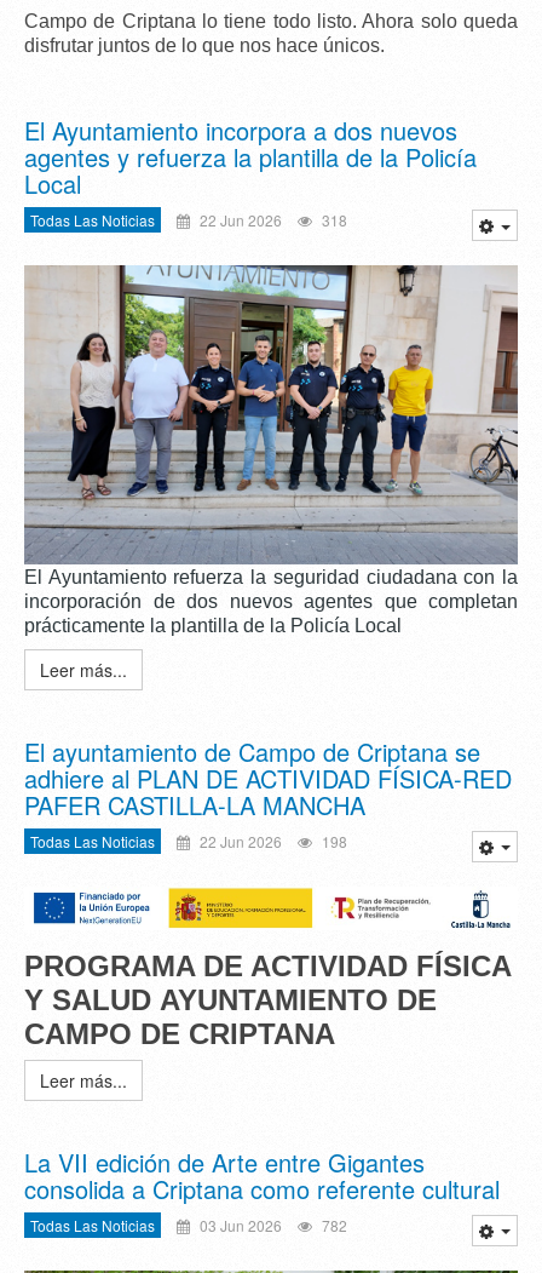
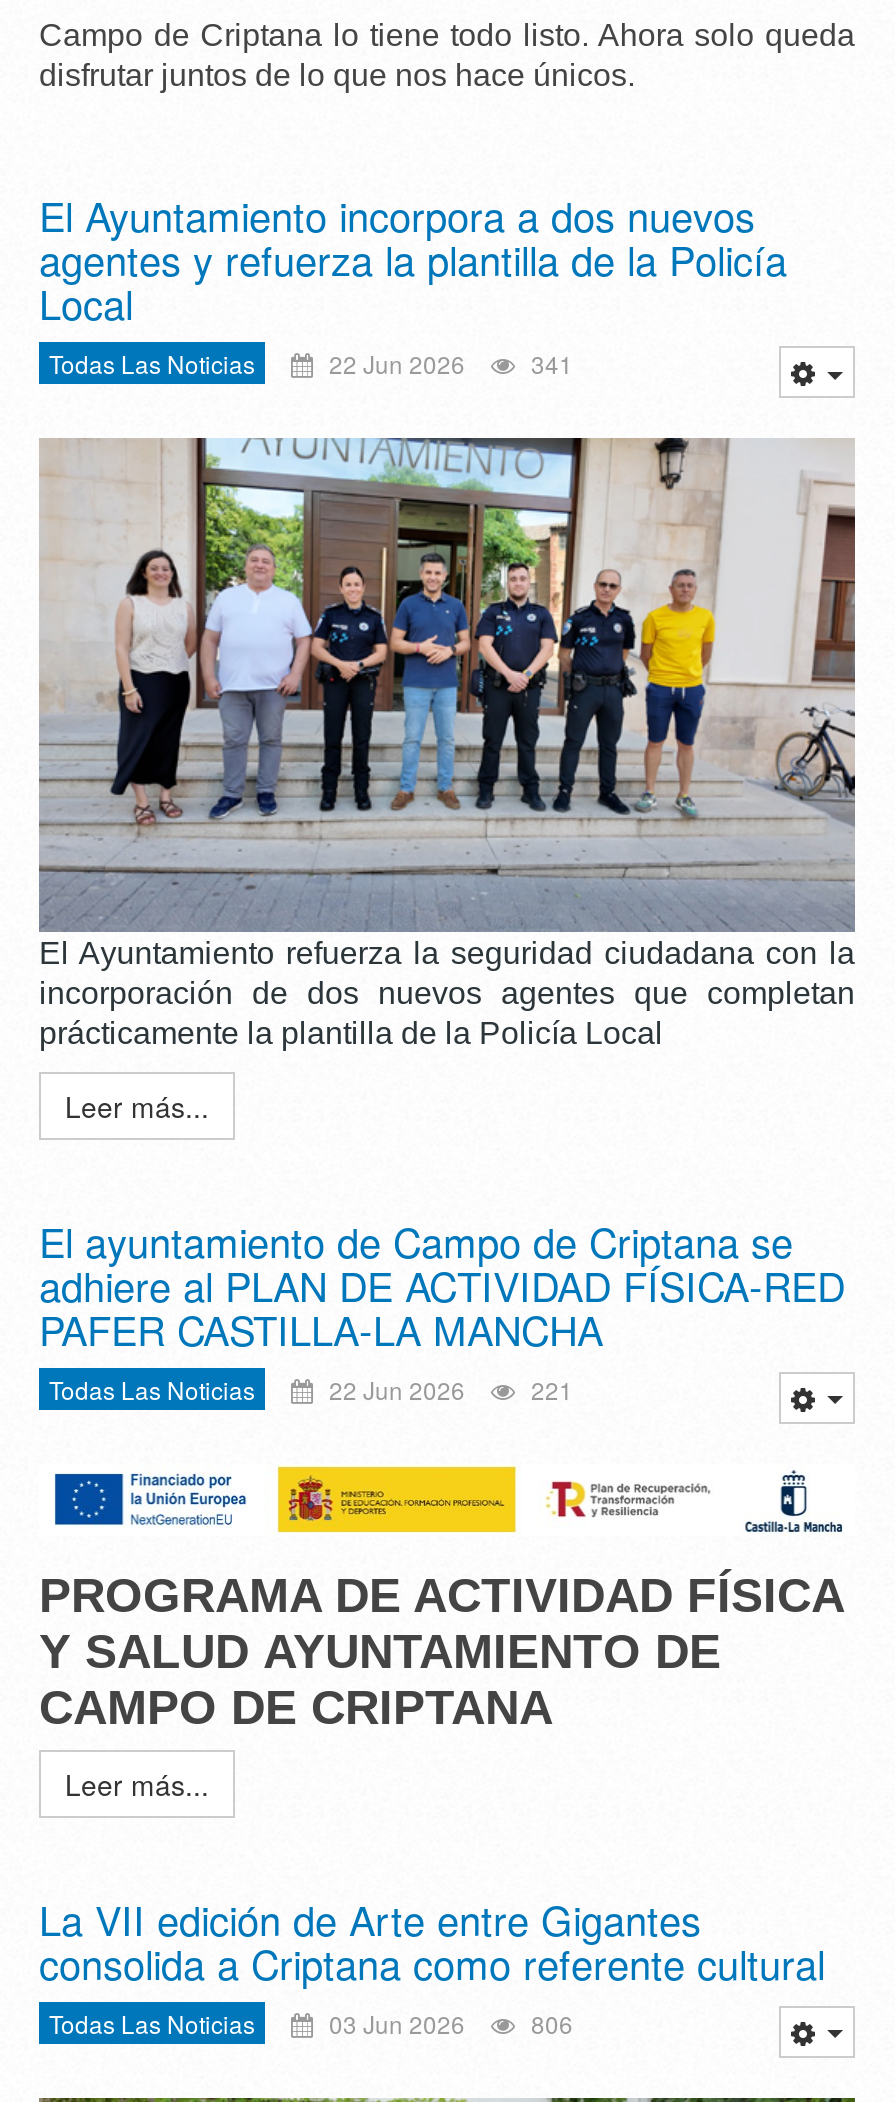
[30,210,347,230] Todas Las Noticias 22 Jun 2026 318 -> [49,347,573,381] Todas Las Noticias 22 Jun 2026 341
[30,830,347,851] Todas Las Noticias 22 Jun 2026 198 -> [49,1371,573,1405] Todas Las Noticias 22 Jun 2026 221
[30,1215,347,1235] Todas Las Noticias 03 Jun 2026 782 -> [49,2006,573,2040] Todas Las Noticias 03 Jun 2026 806

